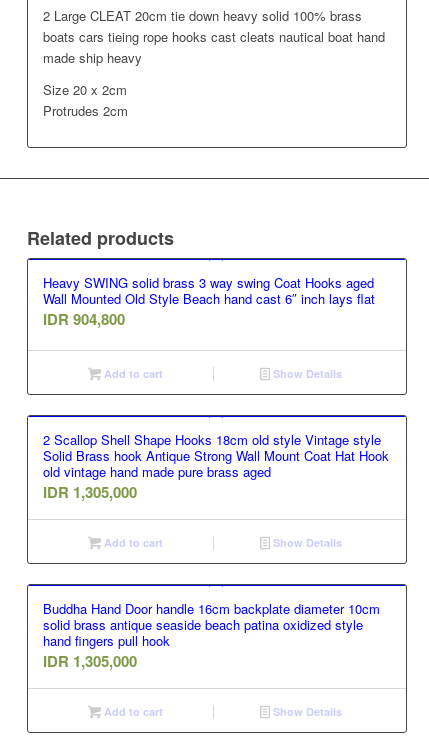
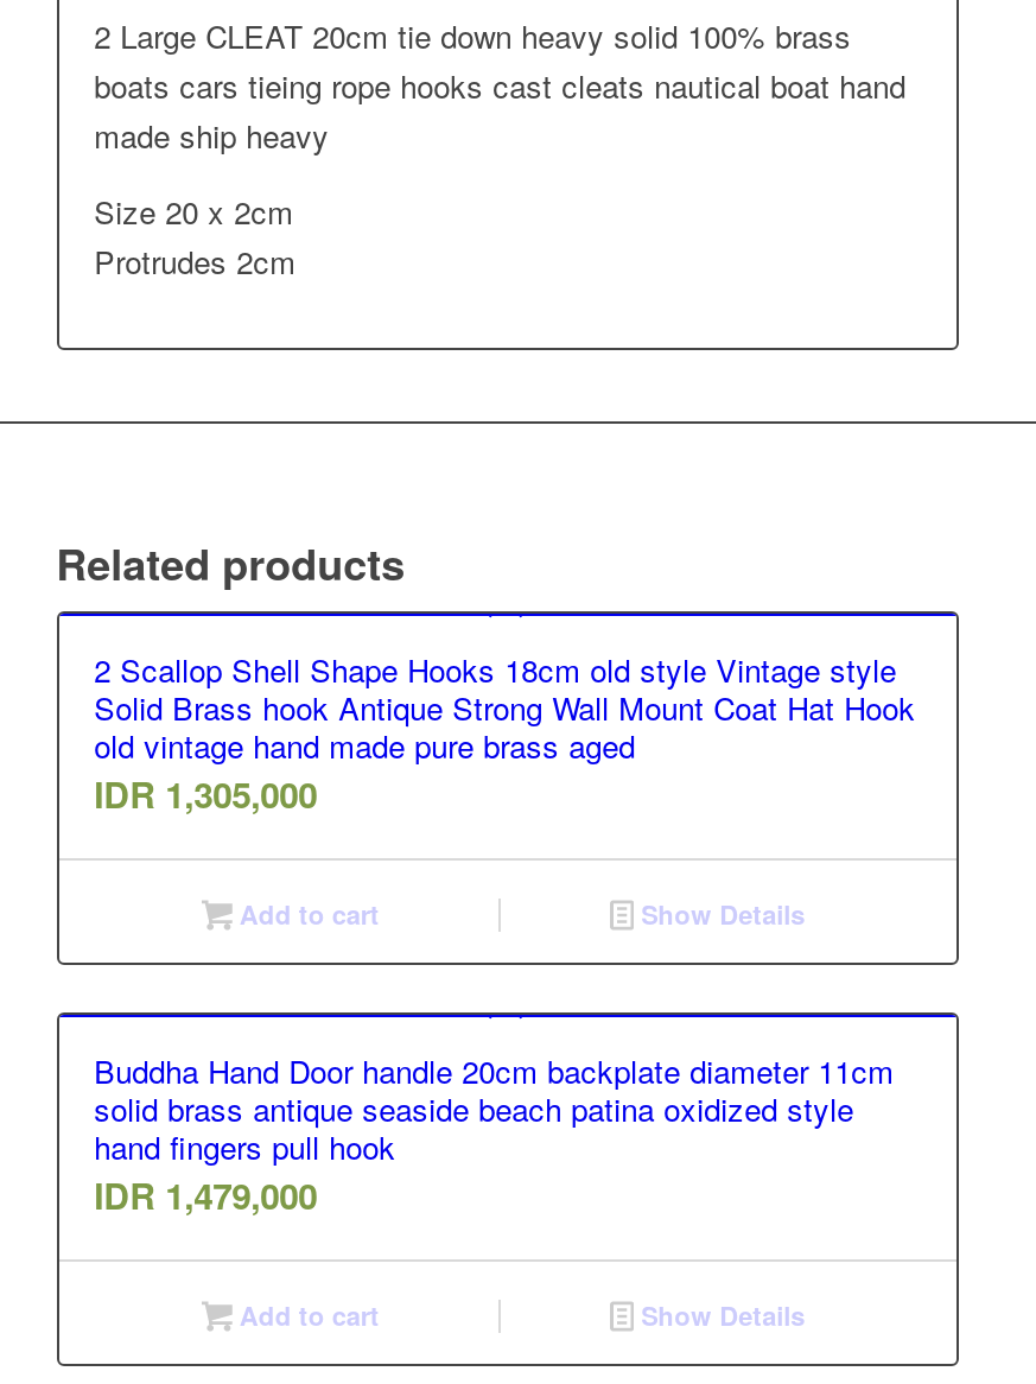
[43,273,375,381] Heavy SWING solid brass 3 way swing Coat Hooks aged | Wall Mounted Old Style Beach hand cast 6″ inch lays flat | IDR 904,800 | Add to cart | Show Details -> none
[43,599,380,618] Buddha Hand Door handle 16cm backplate diameter 10cm -> [94,1048,894,1093] Buddha Hand Door handle 20cm backplate diameter 11cm
[43,650,137,672] IDR 1,305,000 -> [94,1169,317,1222] IDR 1,479,000

